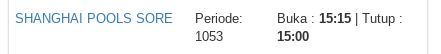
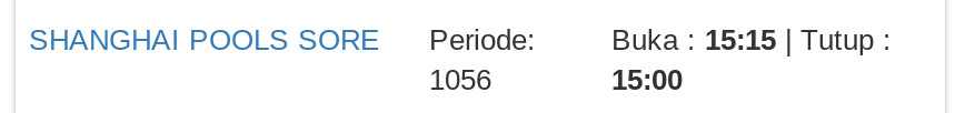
[195,29,223,44] 1053 -> [429,63,491,96] 1056

